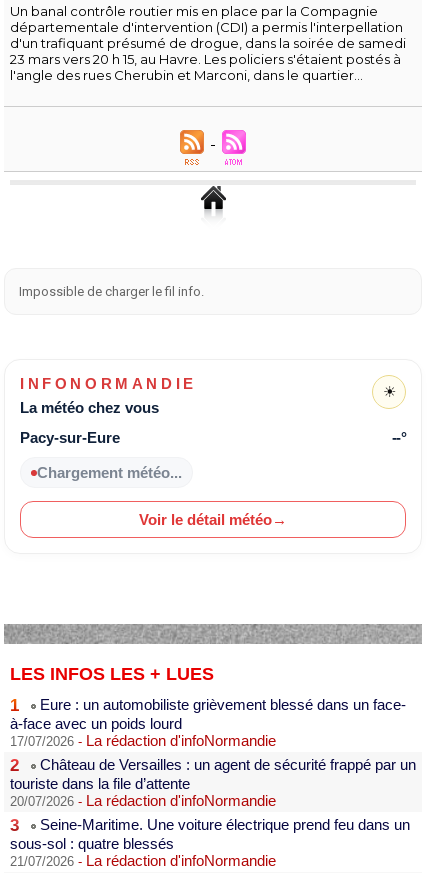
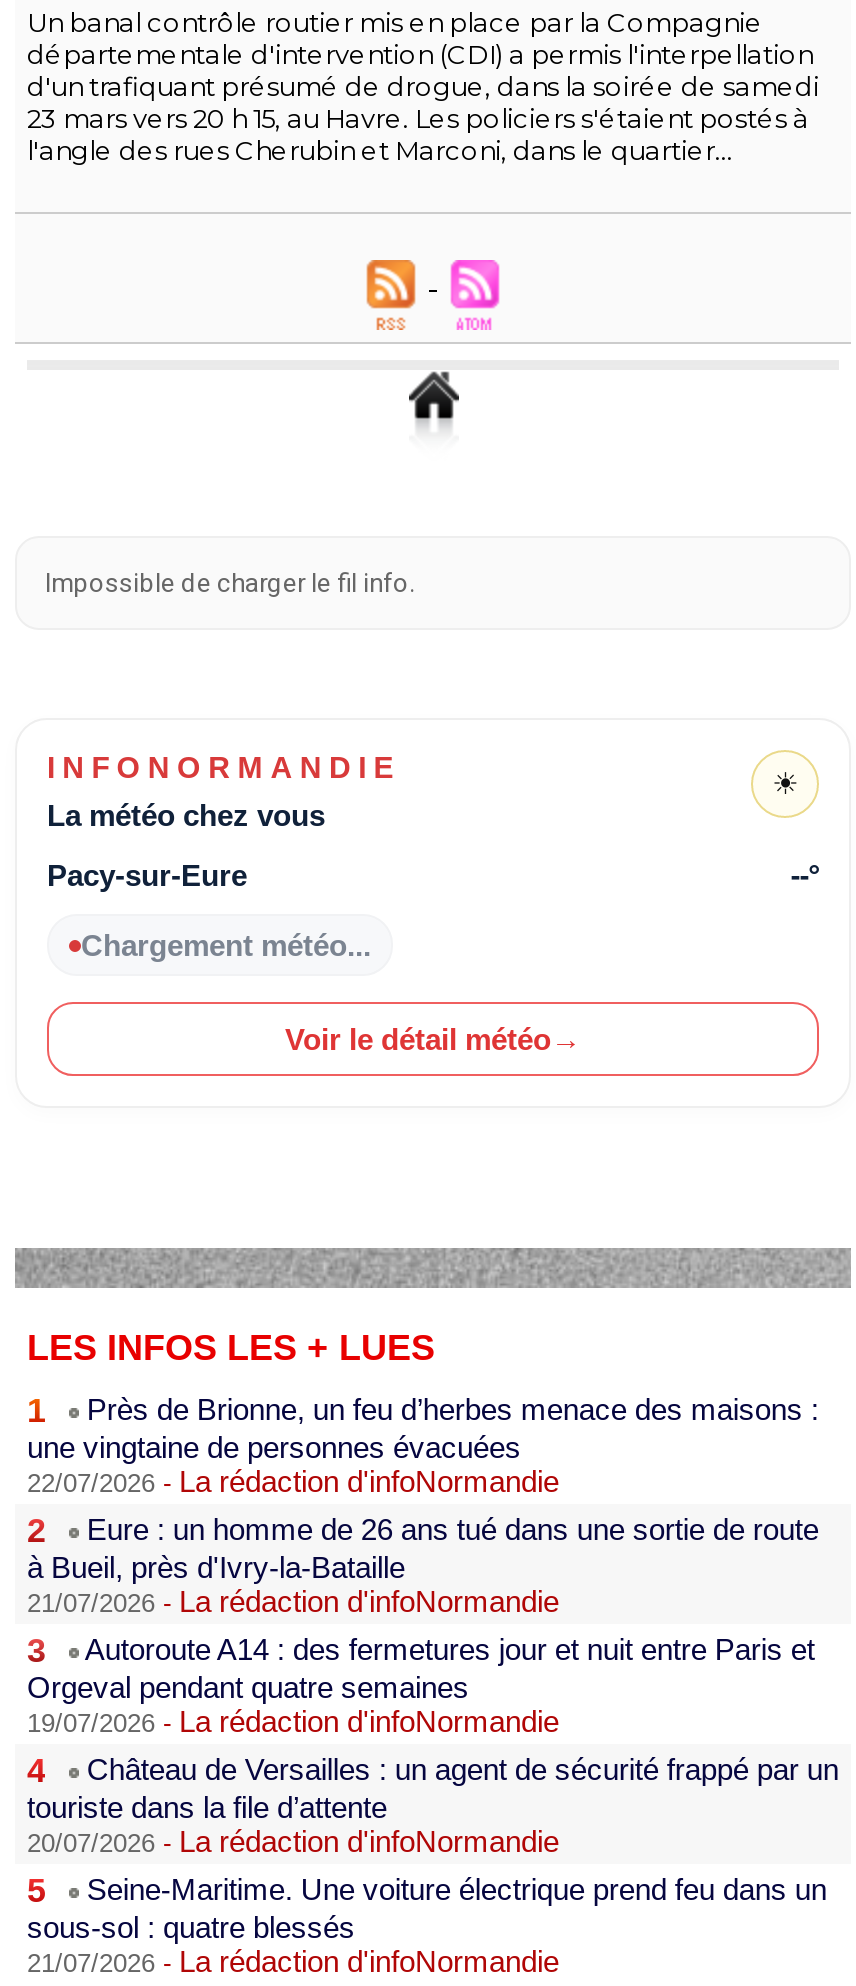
[10,696,406,749] Eure : un automobiliste grièvement blessé dans un face- | à-face avec un poids lourd | 17/07/2026 - La rédaction d'infoNormandie -> [27,1392,819,1498] Près de Brionne, un feu d’herbes menace des maisons : | une vingtaine de personnes évacuées | 22/07/2026 - La rédaction d'infoNormandie
none -> [27,1512,819,1790] Eure : un homme de 26 ans tué dans une sortie de route | à Bueil, près d'Ivry-la-Bataille | 21/07/2026 - La rédaction d'infoNormandie | 3 | Autoroute A14 : des fermetures jour et nuit entre Paris et | Orgeval pendant quatre semaines | 19/07/2026 - La rédaction d'infoNormandie | 4
[10,816,410,835] 3 Seine-Maritime. Une voiture électrique prend feu dans un -> [27,1872,827,1910] 5 Seine-Maritime. Une voiture électrique prend feu dans un

